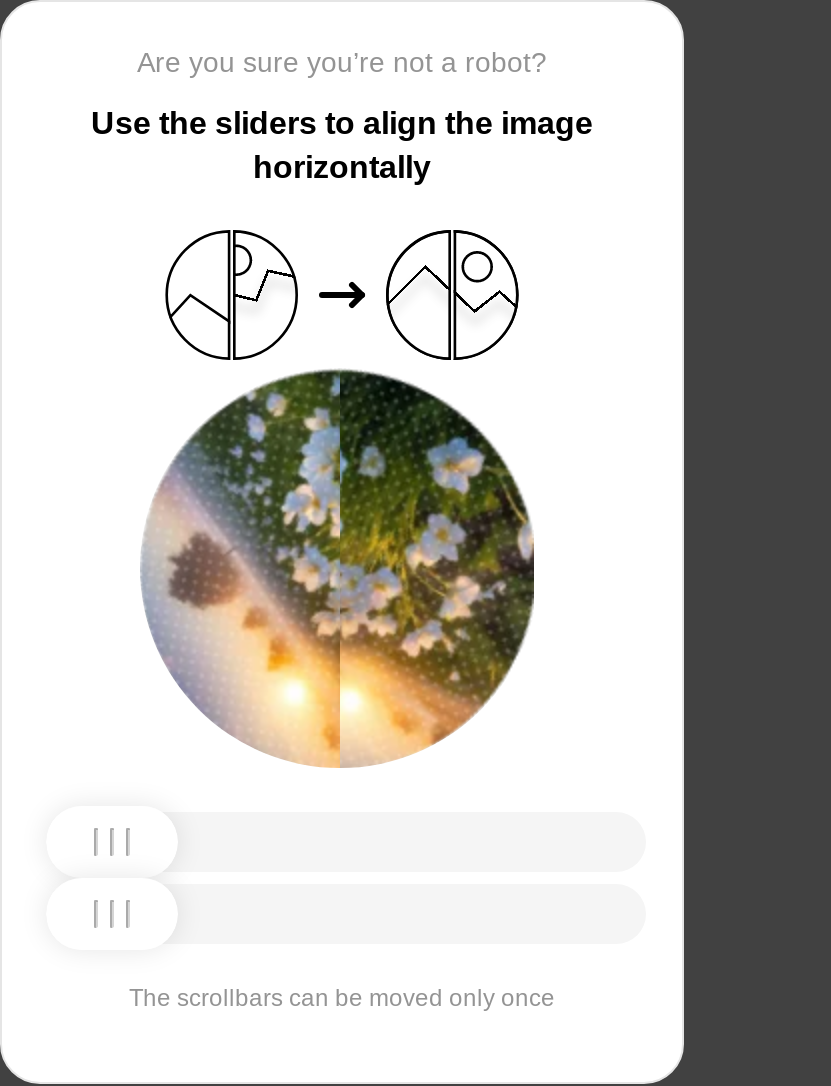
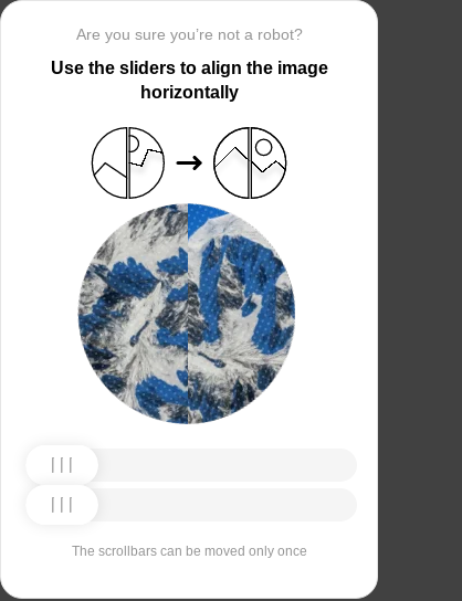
[144,368,536,770] [image] -> [78,202,296,425] [image]

